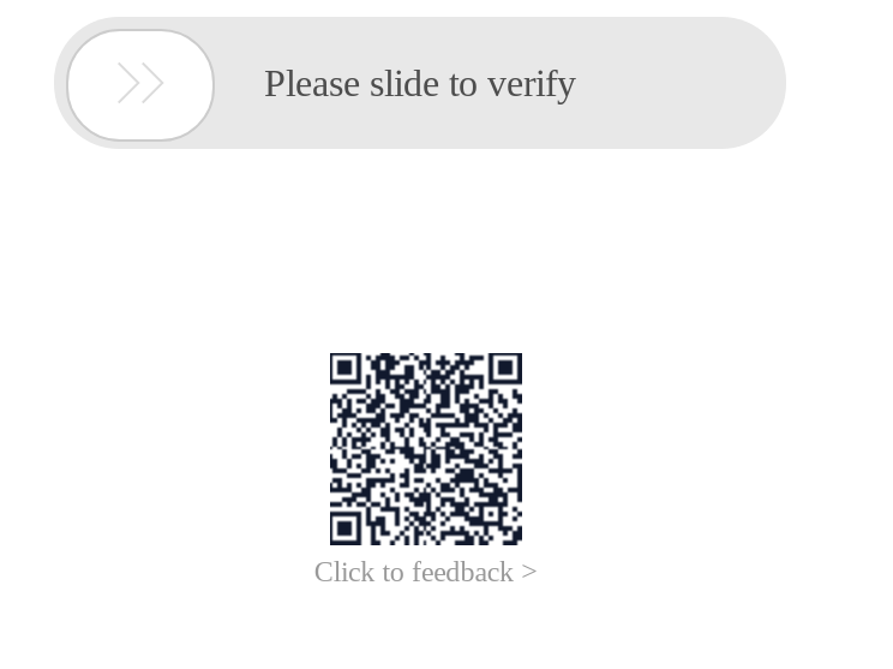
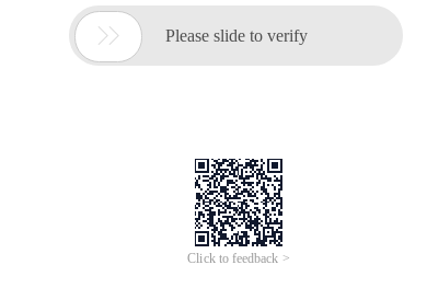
[330,353,525,548] [image] -> [195,158,284,247] [image]

